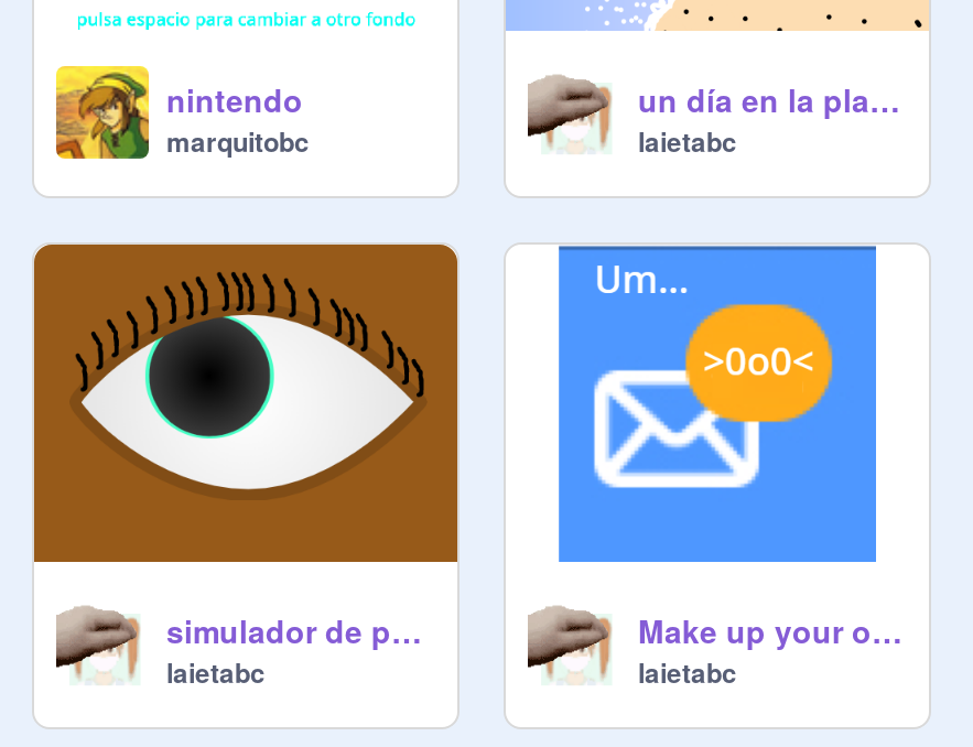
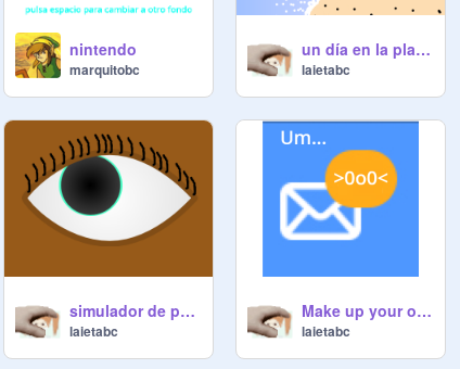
[528,75,616,154] [image] -> [246,38,293,77] [image]
[56,606,144,685] [image] -> [14,300,61,339] [image]
[528,606,616,685] [image] -> [246,300,293,339] [image]

